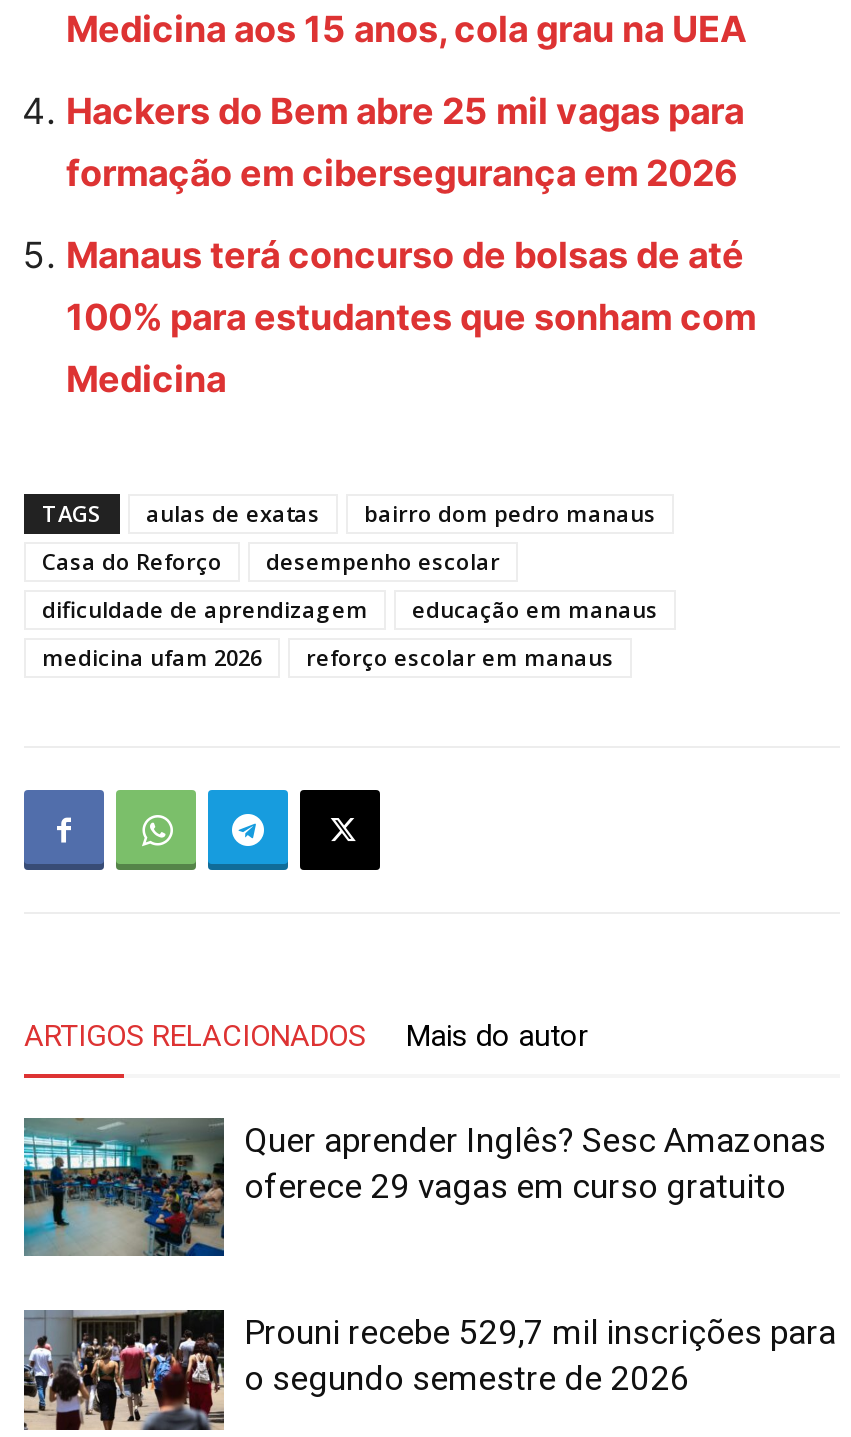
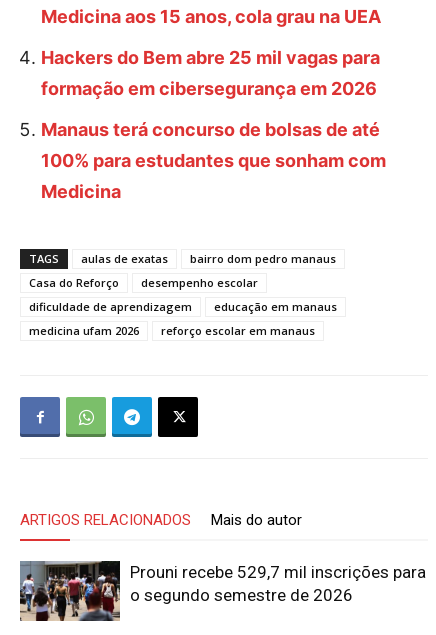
[22,1118,826,1258] [image] | Quer aprender Inglês? Sesc Amazonas | oferece 29 vagas em curso gratuito -> none

